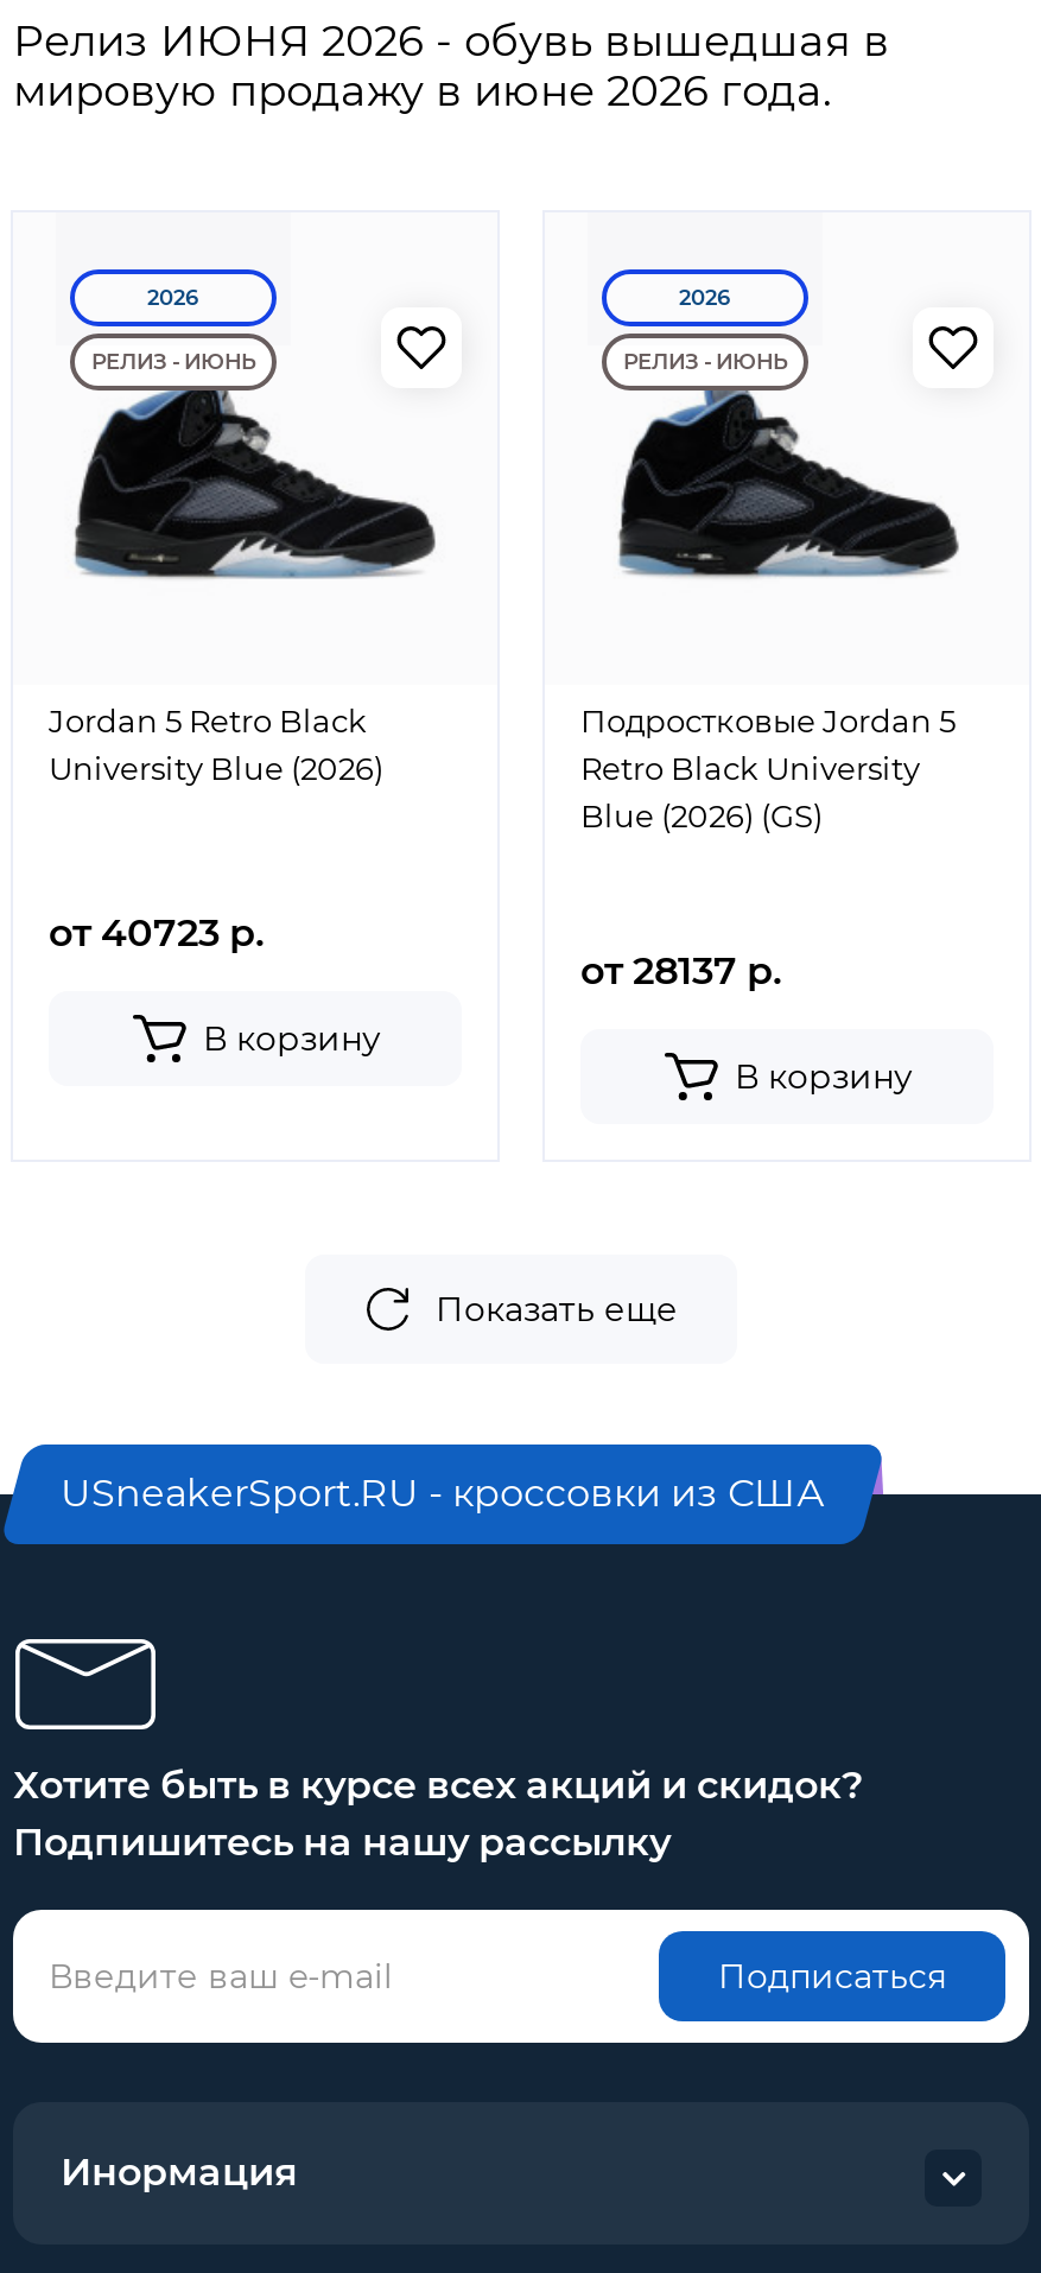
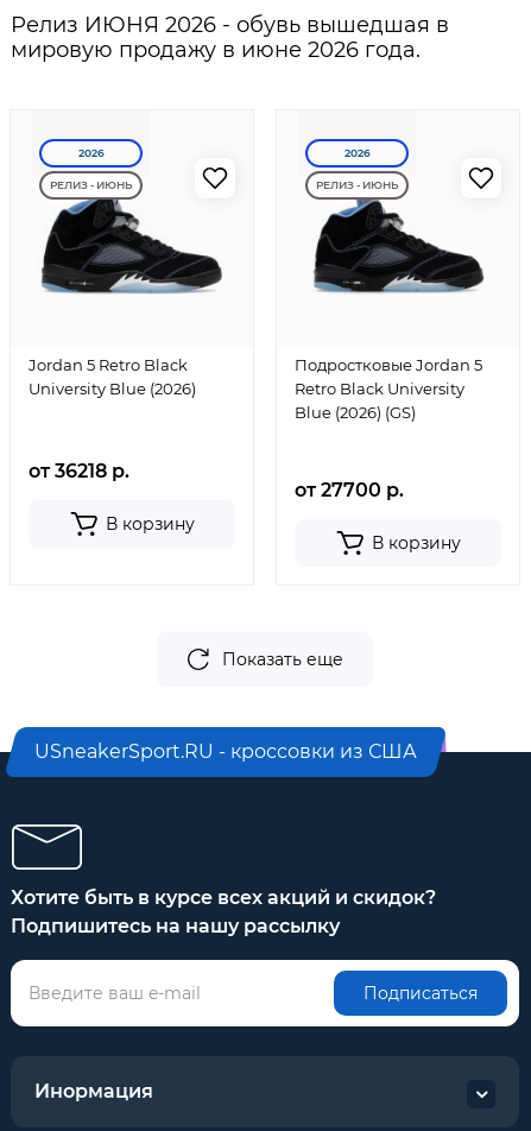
[49,910,265,955] от 40723 р. -> [29,459,129,482] от 36218 р.
[580,948,782,993] от 28137 р. -> [295,478,404,501] от 27700 р.

